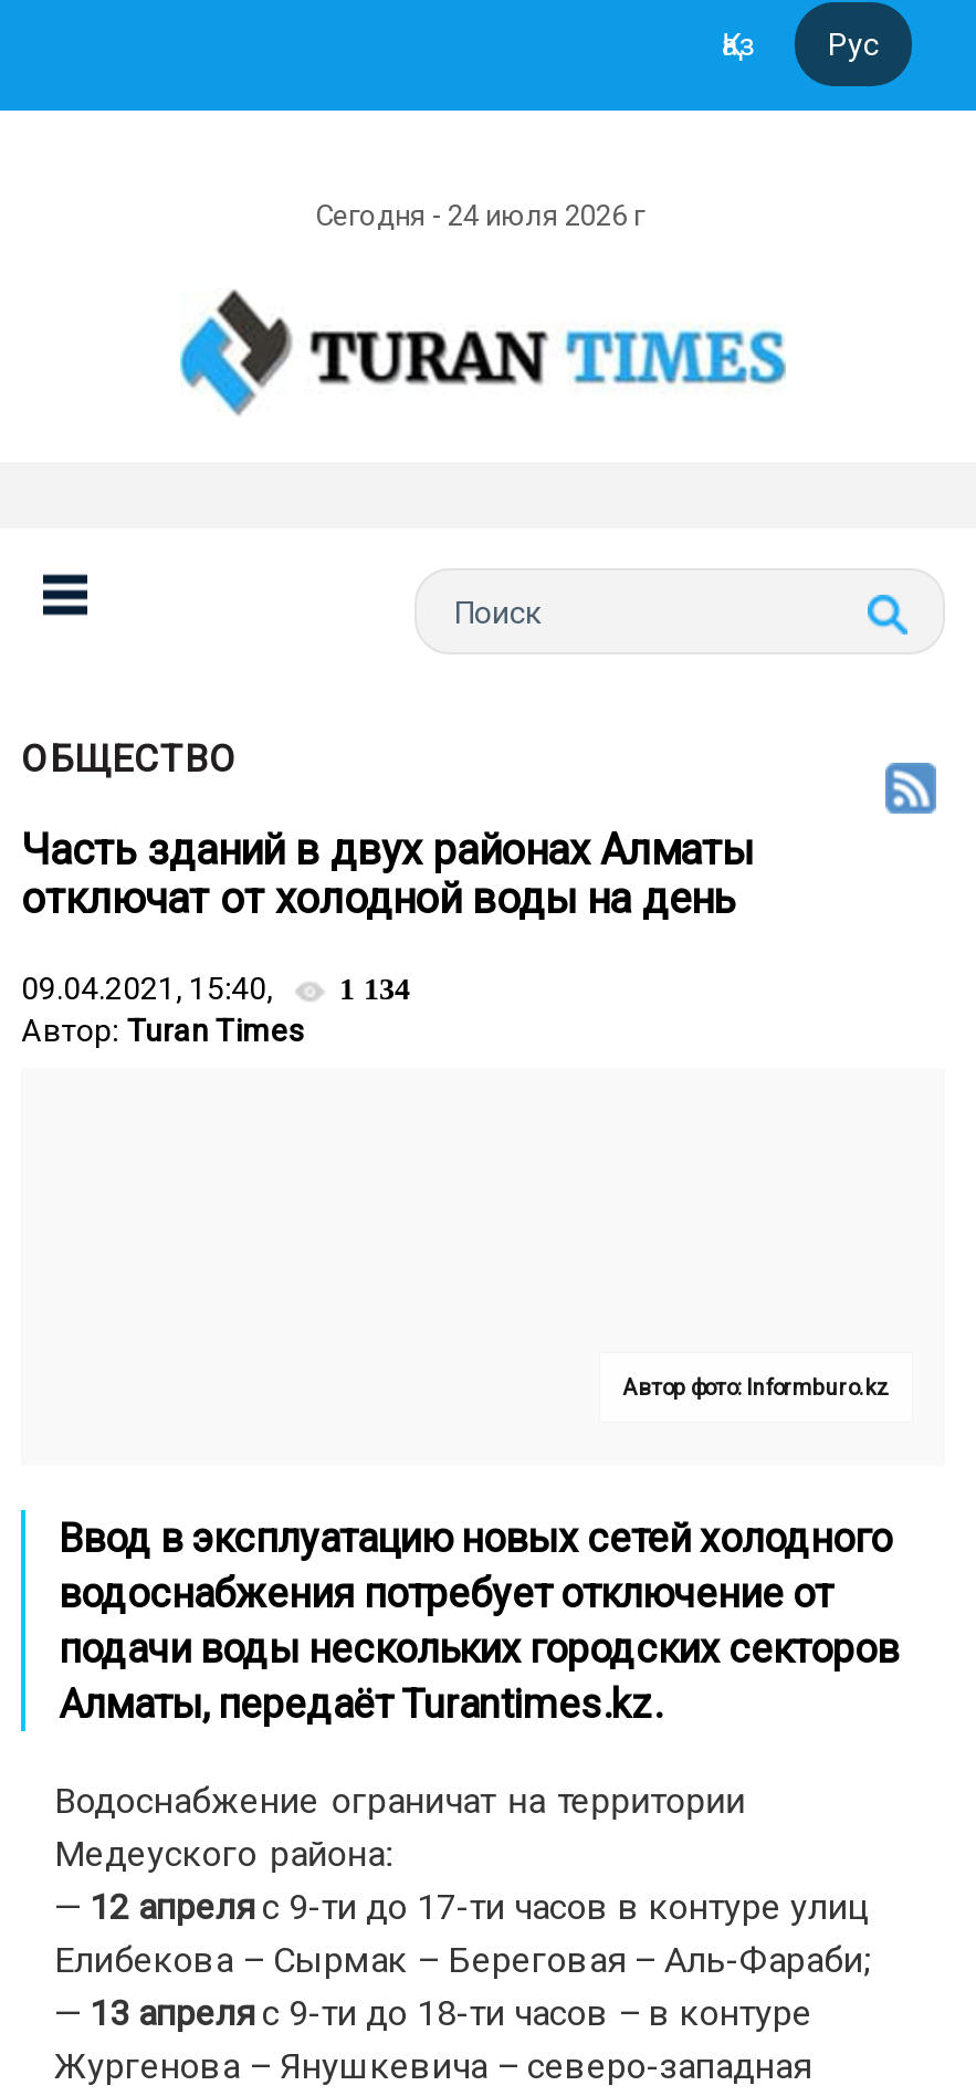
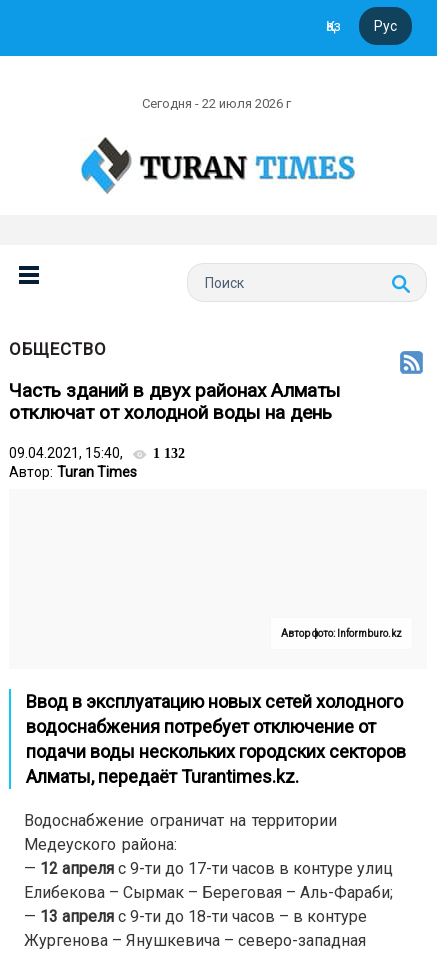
[315,199,651,232] Сегодня - 24 июля 2026 г -> [142,96,294,111] Сегодня - 22 июля 2026 г
[21,971,410,1006] 09.04.2021, 15:40, 1 134 -> [9,445,185,461] 09.04.2021, 15:40, 1 132

